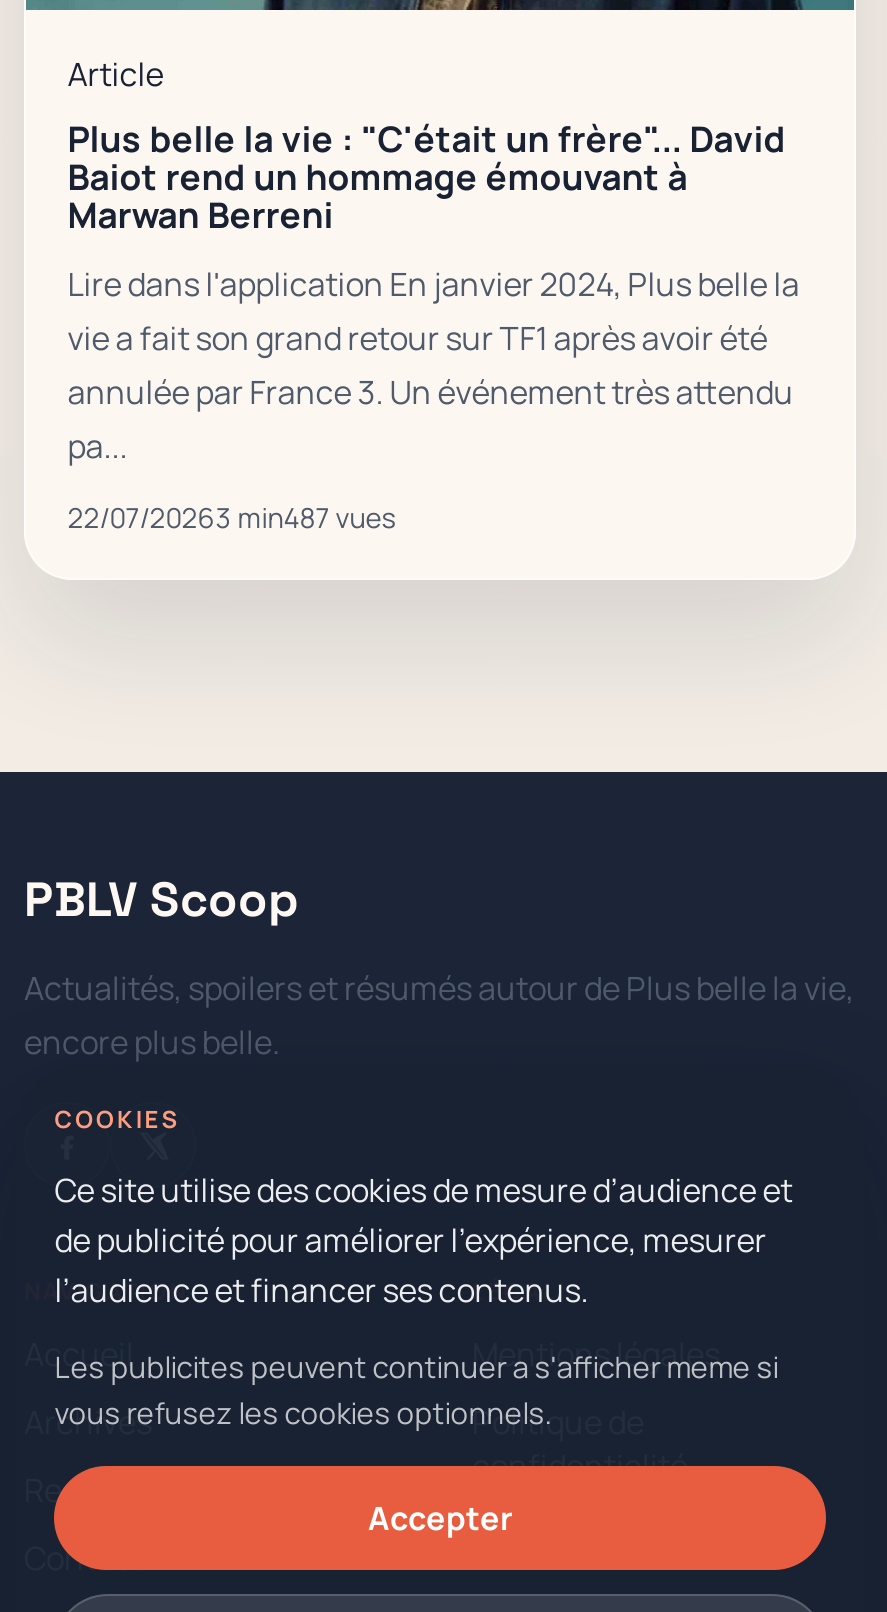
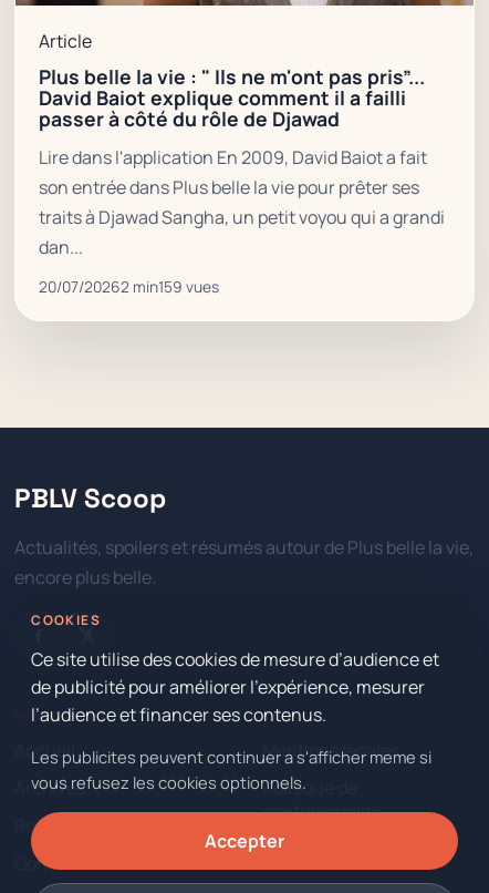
[68,114,786,238] Plus belle la vie : "C'était un frère"... David | Baiot rend un hommage émouvant à | Marwan Berreni -> [39,63,425,132] Plus belle la vie : " Ils ne m'ont pas pris”... | David Baiot explique comment il a failli | passer à côté du rôle de Djawad
[68,262,800,468] Lire dans l'application En janvier 2024, Plus belle la | vie a fait son grand retour sur TF1 après avoir été | annulée par France 3. Un événement très attendu | pa... -> [39,145,445,259] Lire dans l'application En 2009, David Baiot a fait | son entrée dans Plus belle la vie pour prêter ses | traits à Djawad Sangha, un petit voyou qui a grandi | dan...
[68,498,396,536] 22/07/20263 min487 vues -> [39,276,219,297] 20/07/20262 min159 vues

